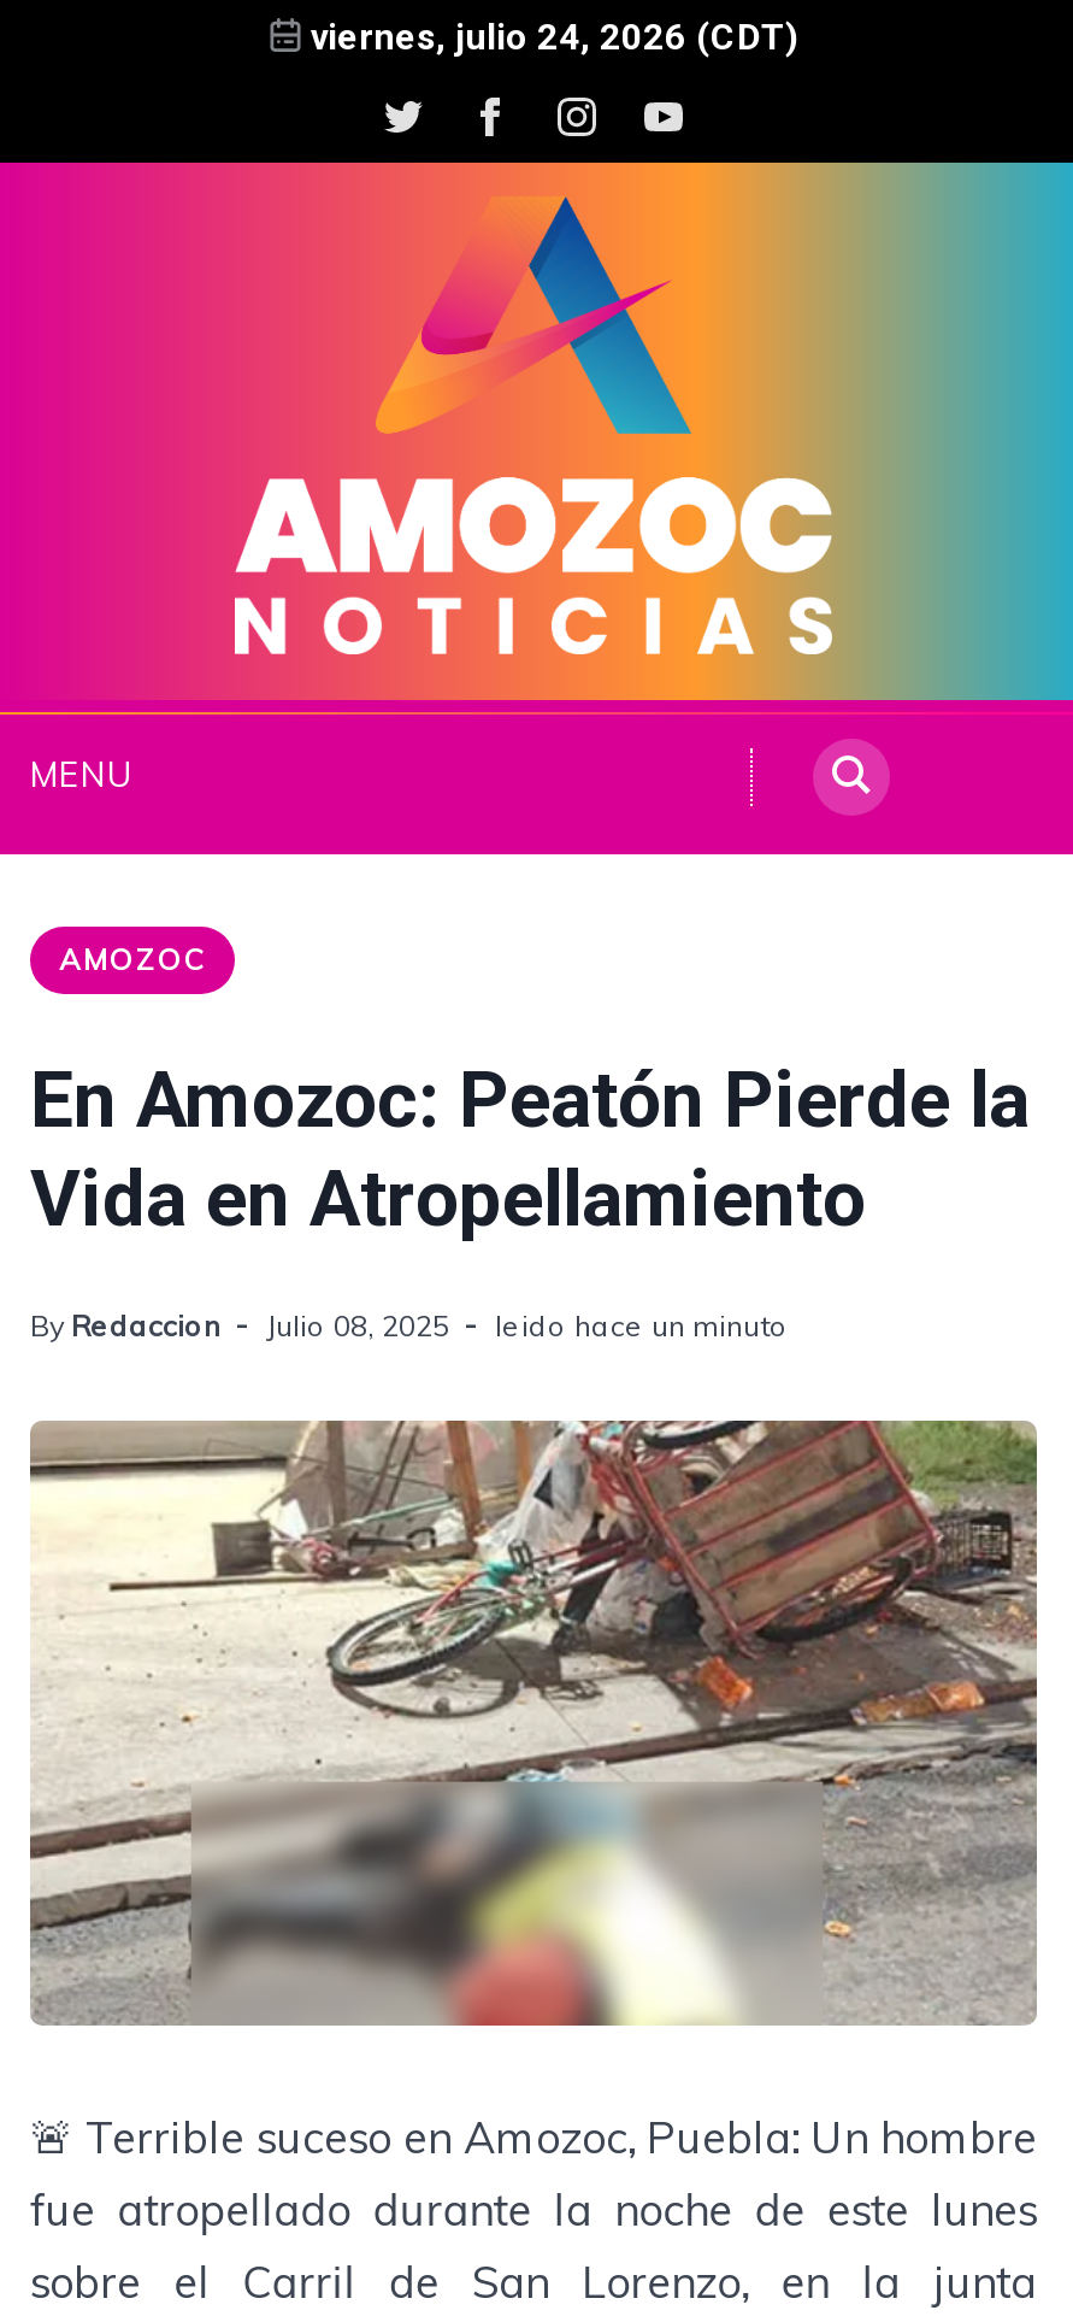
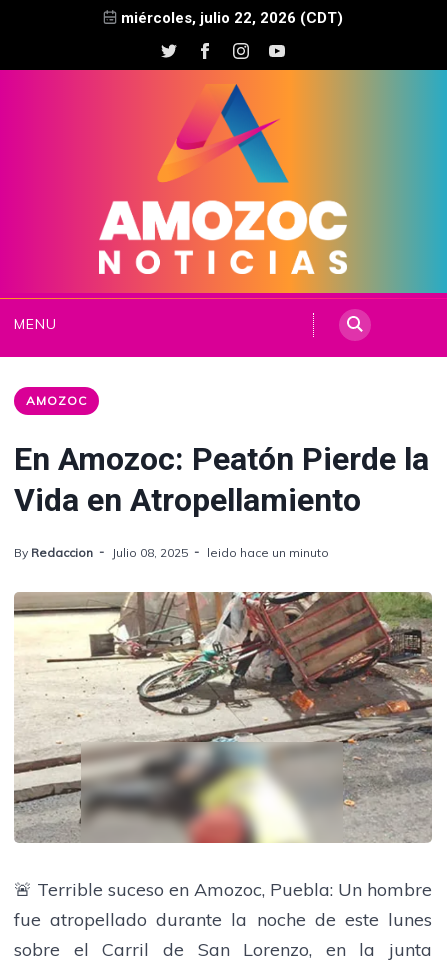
[311,16,800,59] viernes, julio 24, 2026 (CDT) -> [121,9,343,27] miércoles, julio 22, 2026 (CDT)

